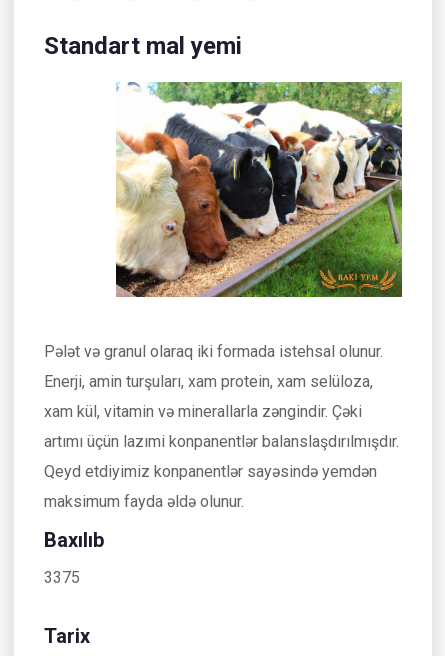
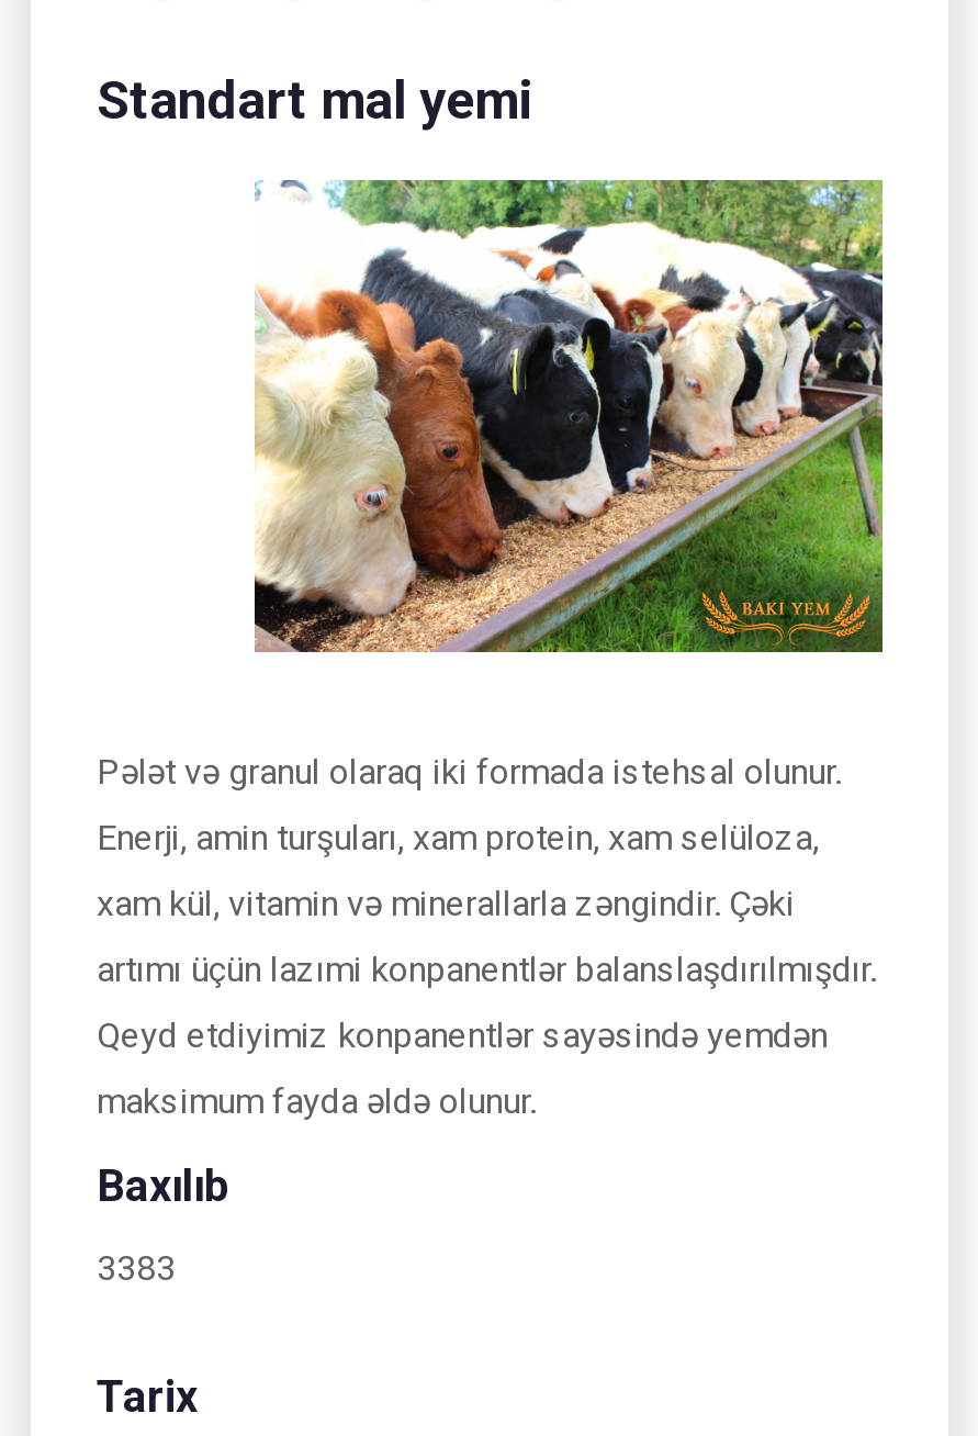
[44,568,80,587] 3375 -> [97,1247,176,1289] 3383

